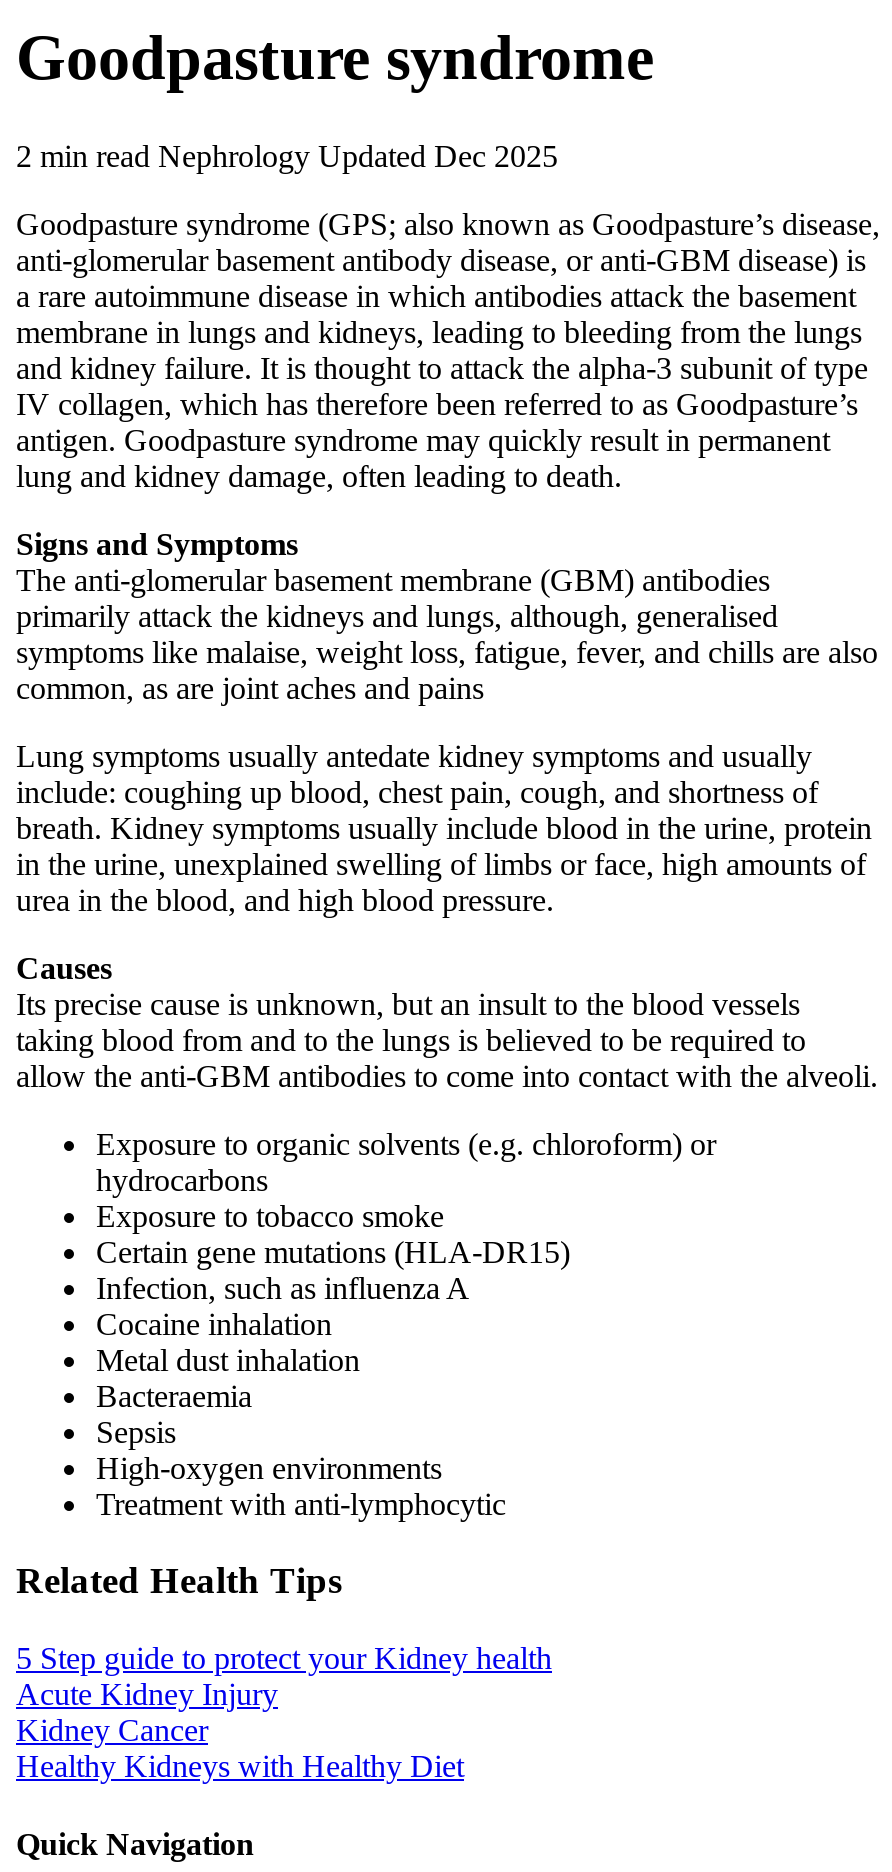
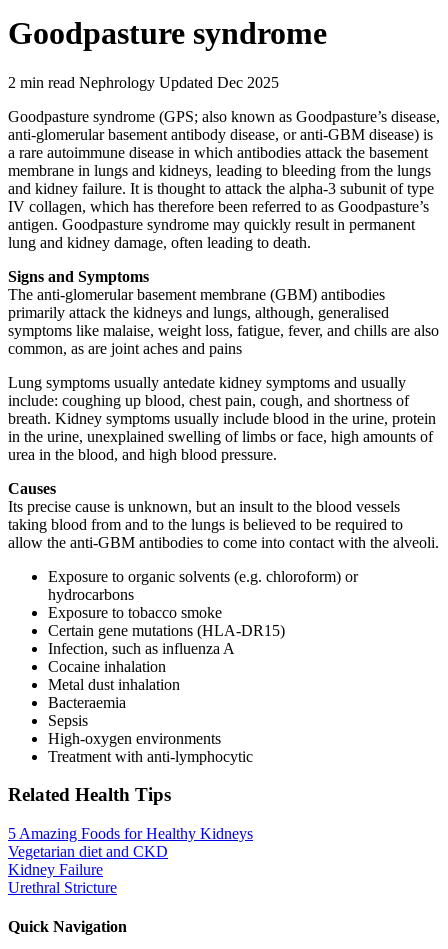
[16,1641,552,1783] 5 Step guide to protect your Kidney health | Acute Kidney Injury | Kidney Cancer | Healthy Kidneys with Healthy Diet -> [8,825,253,896] 5 Amazing Foods for Healthy Kidneys | Vegetarian diet and CKD | Kidney Failure | Urethral Stricture

